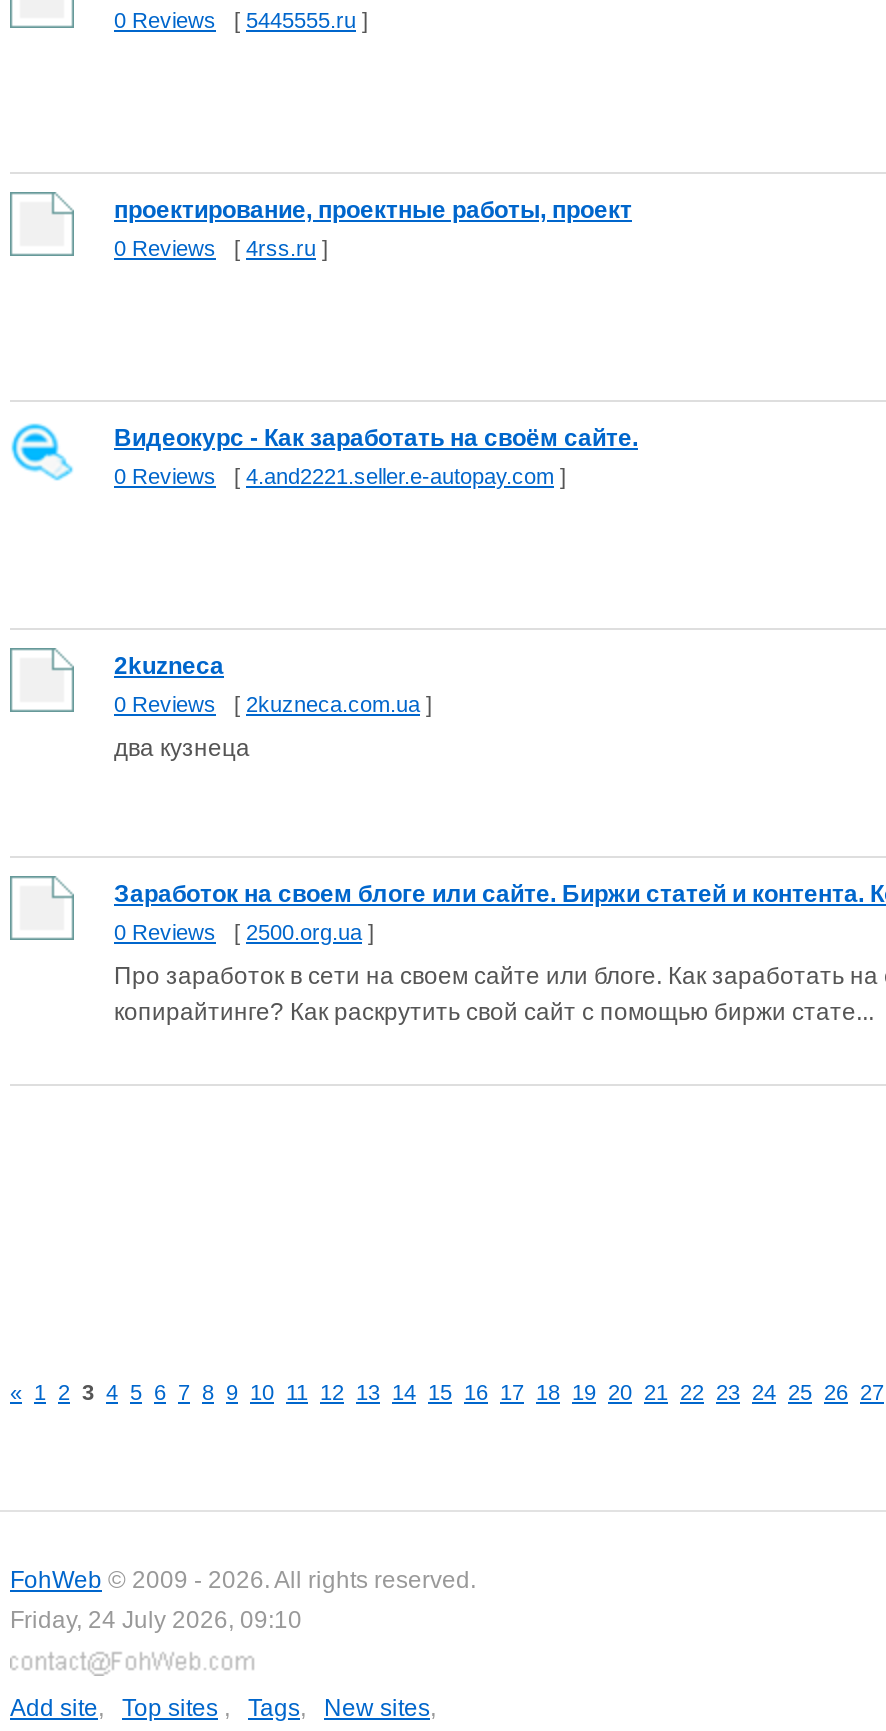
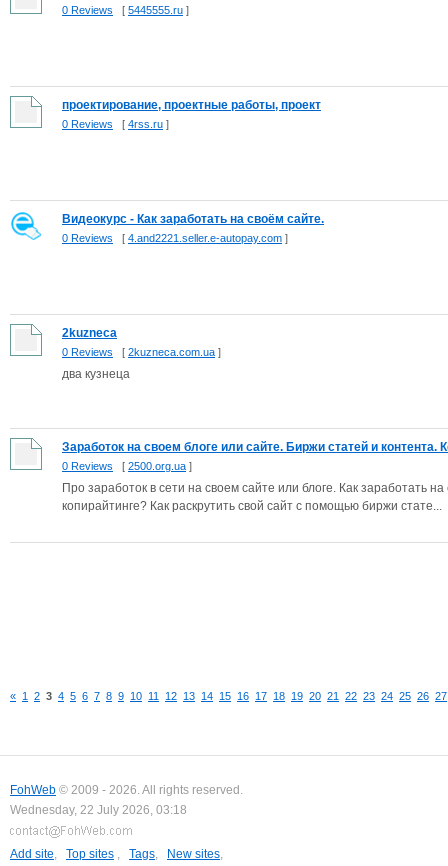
[10,1606,302,1634] Friday, 24 July 2026, 09:10 -> [10,803,187,817] Wednesday, 22 July 2026, 03:18

